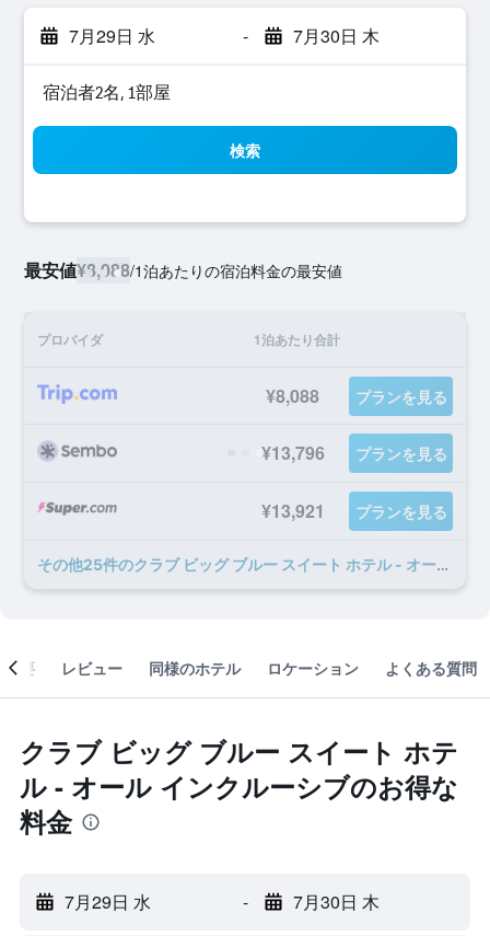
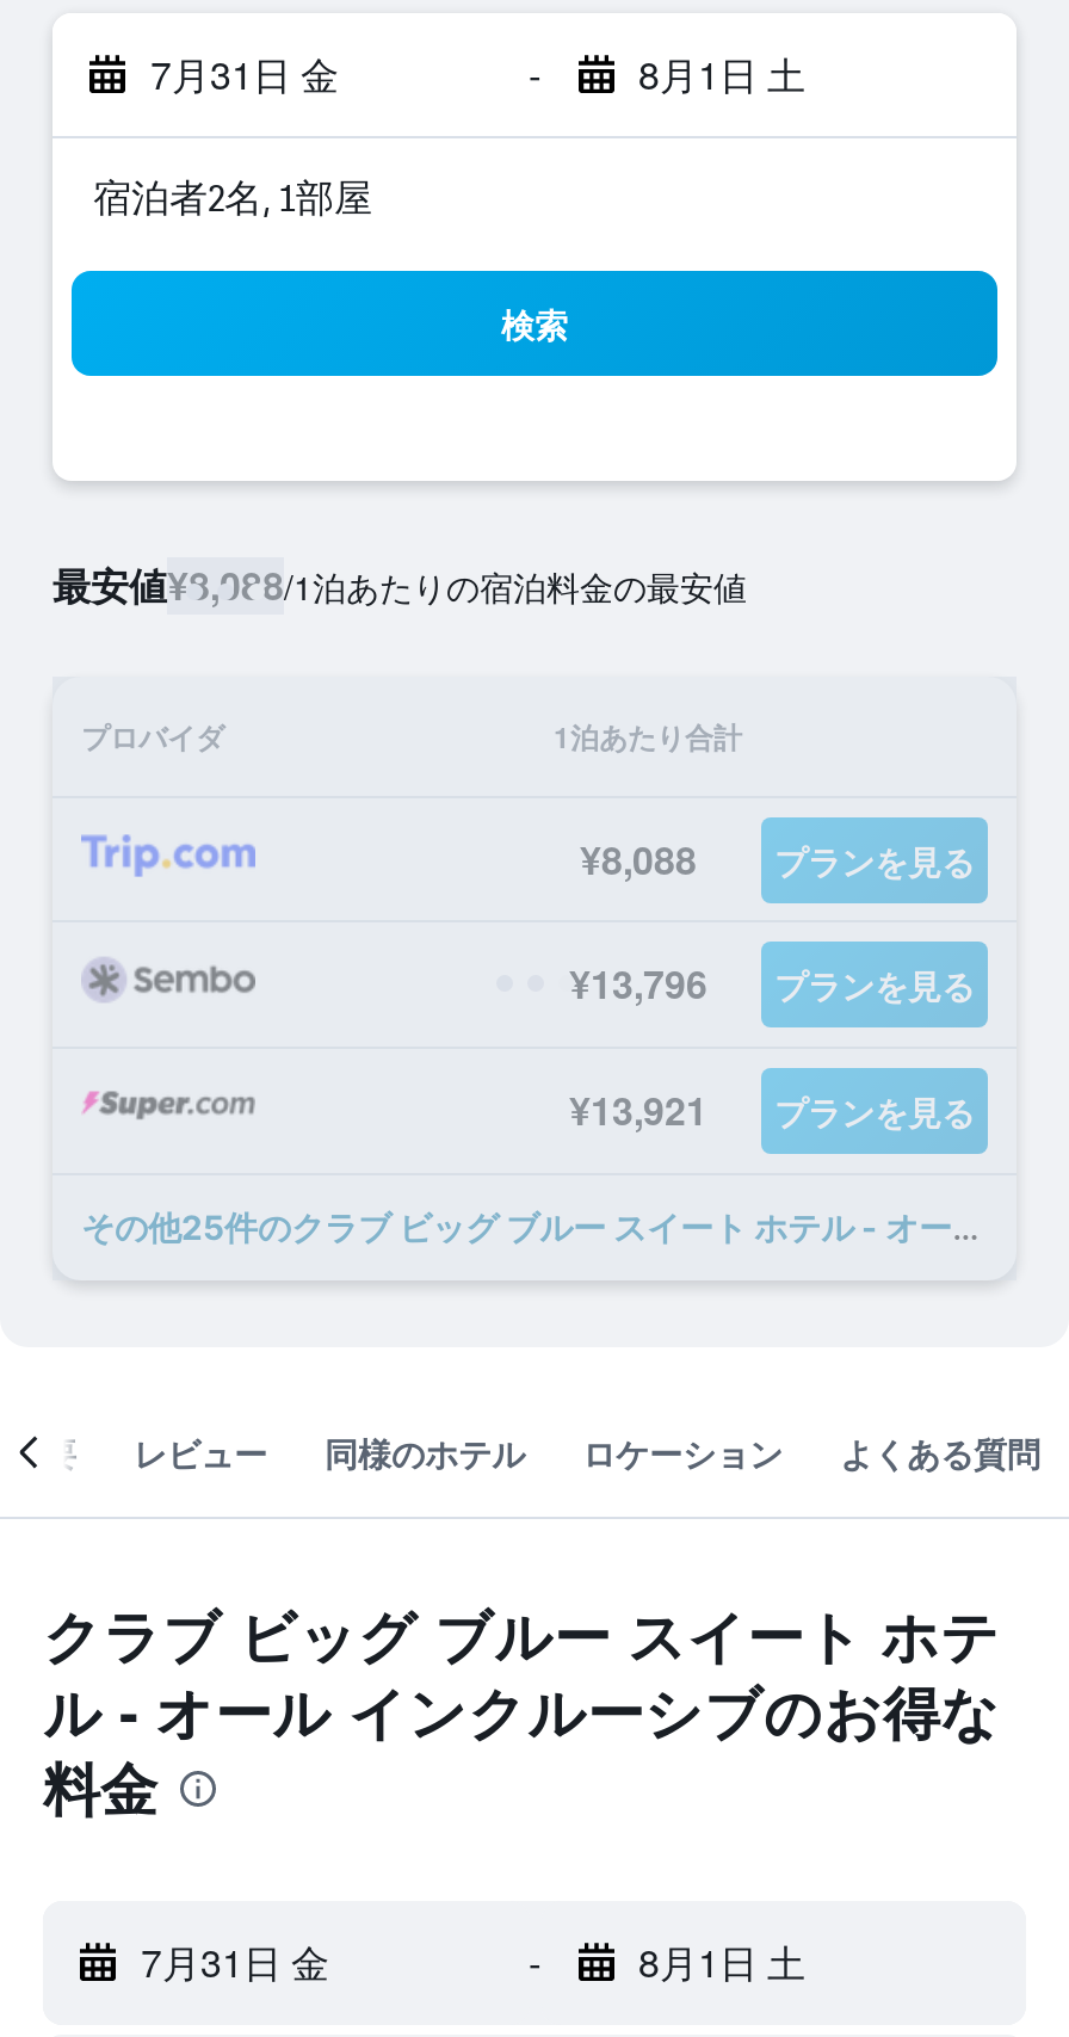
[69,23,155,48] 7月29日 水 -> [150,47,339,101] 7月31日 金
[293,23,379,48] 7月30日 木 -> [638,47,805,101] 8月1日 土
[65,889,151,914] 7月29日 水 -> [141,1934,329,1989] 7月31日 金
[293,889,379,914] 7月30日 木 -> [638,1934,805,1989] 8月1日 土

